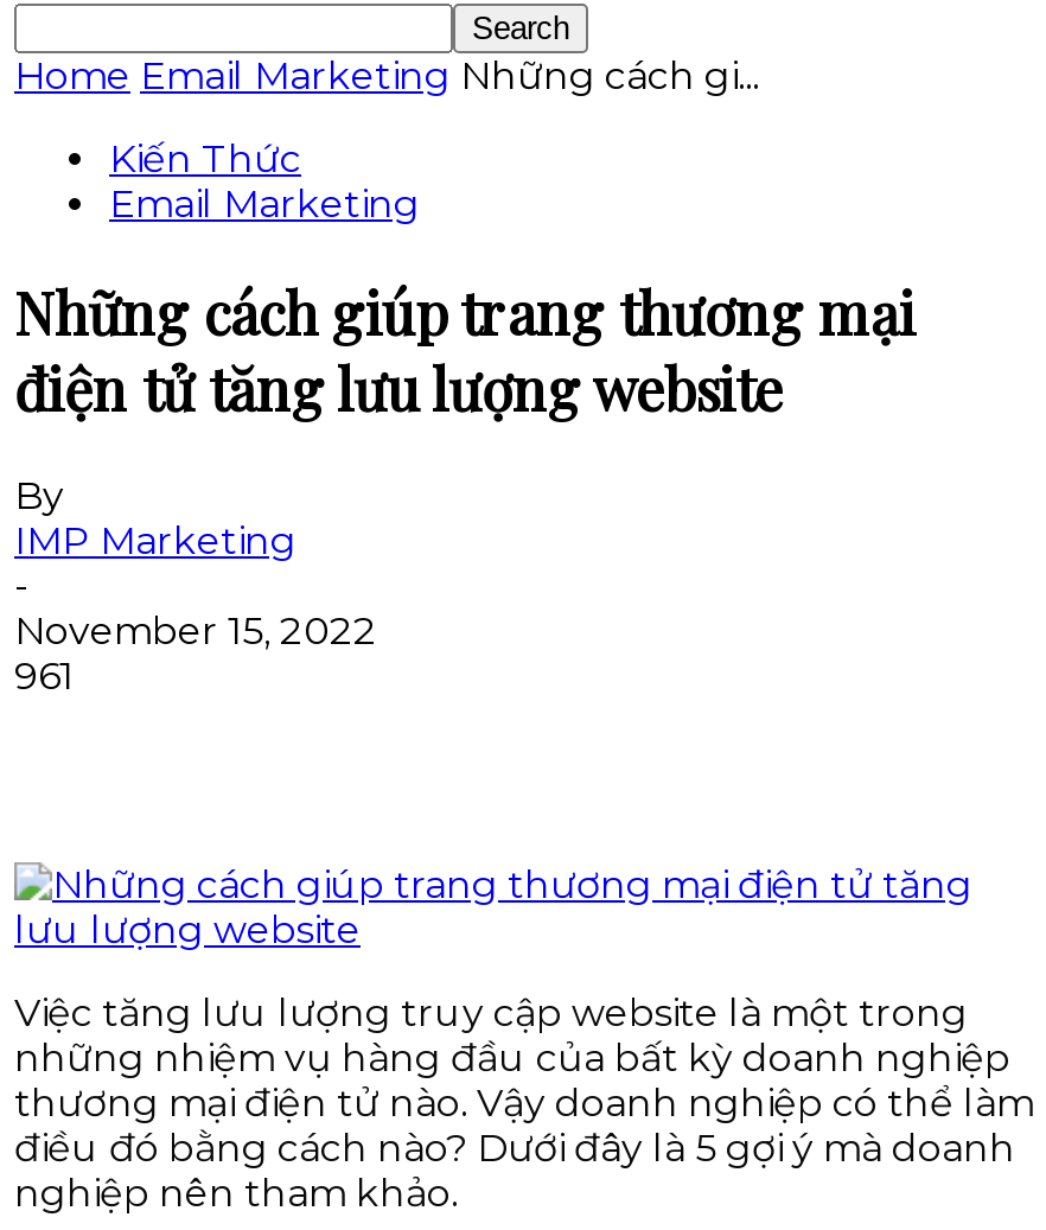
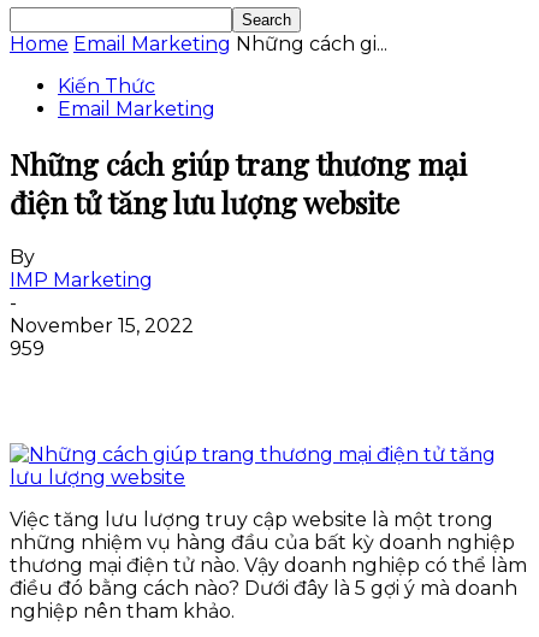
[14,653,74,698] 961 -> [10,337,45,360] 959

